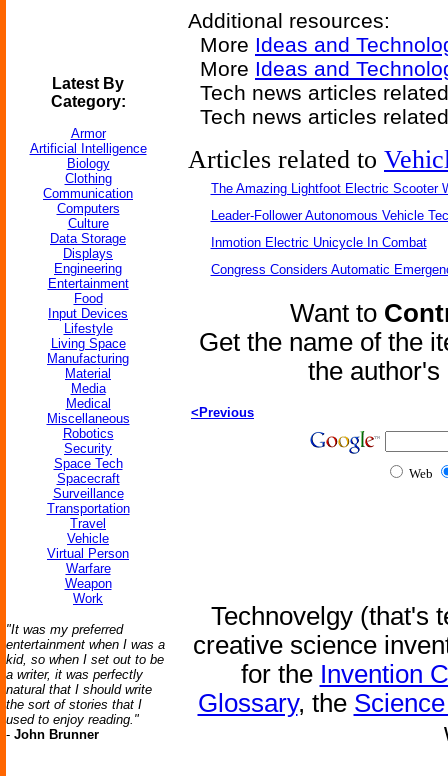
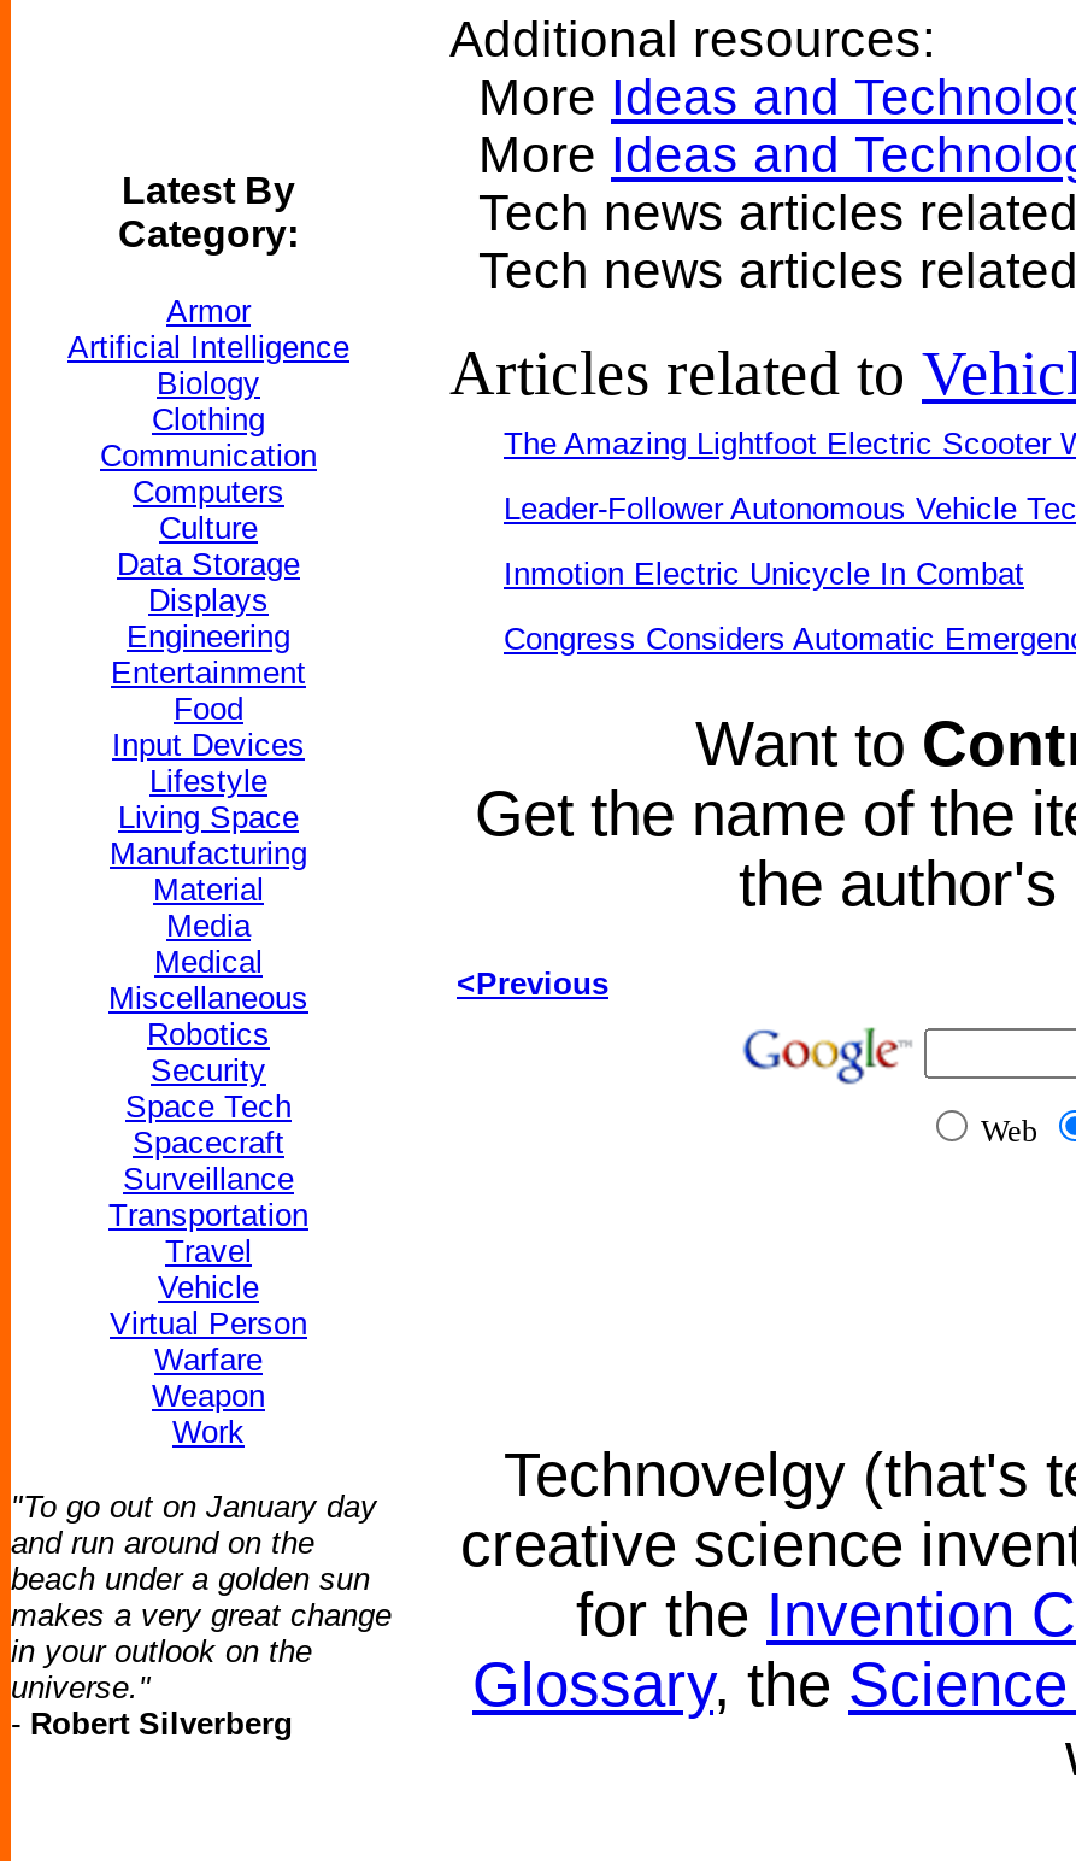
[6,622,165,742] "It was my preferred | entertainment when I was a | kid, so when I set out to be | a writer, it was perfectly | natural that I should write | the sort of stories that I | used to enjoy reading." | - John Brunner -> [11,1489,392,1742] "To go out on January day | and run around on the | beach under a golden sun | makes a very great change | in your outlook on the | universe." | - Robert Silverberg

